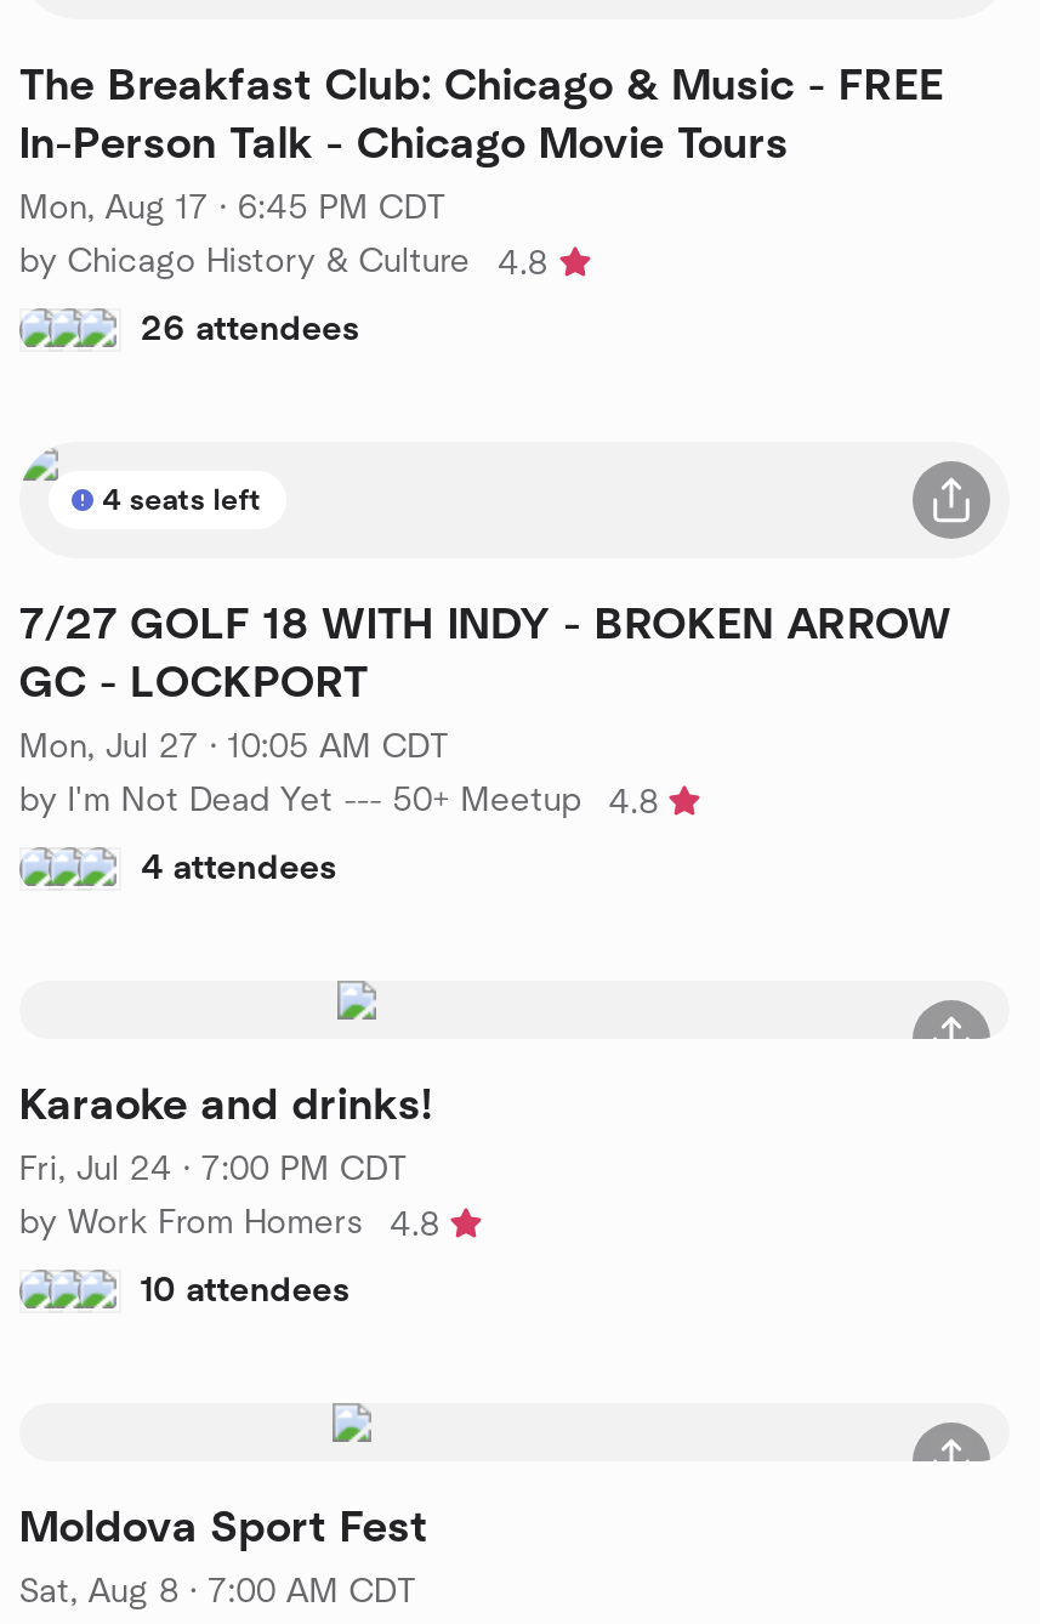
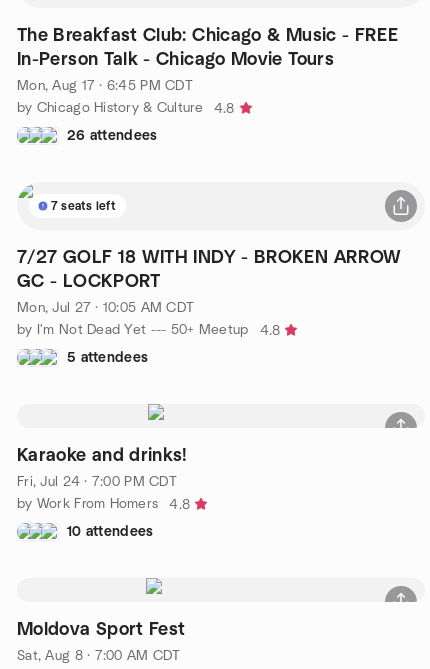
[102,484,262,513] 4 seats left -> [51,199,116,211] 7 seats left
[141,851,338,885] 4 attendees -> [67,350,148,364] 5 attendees

